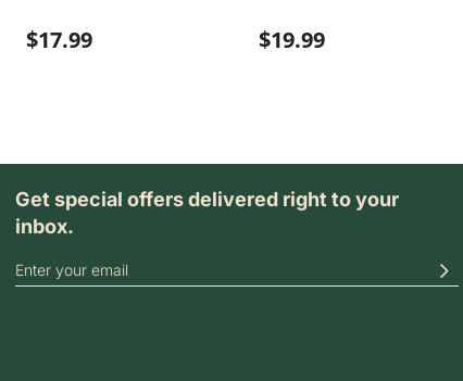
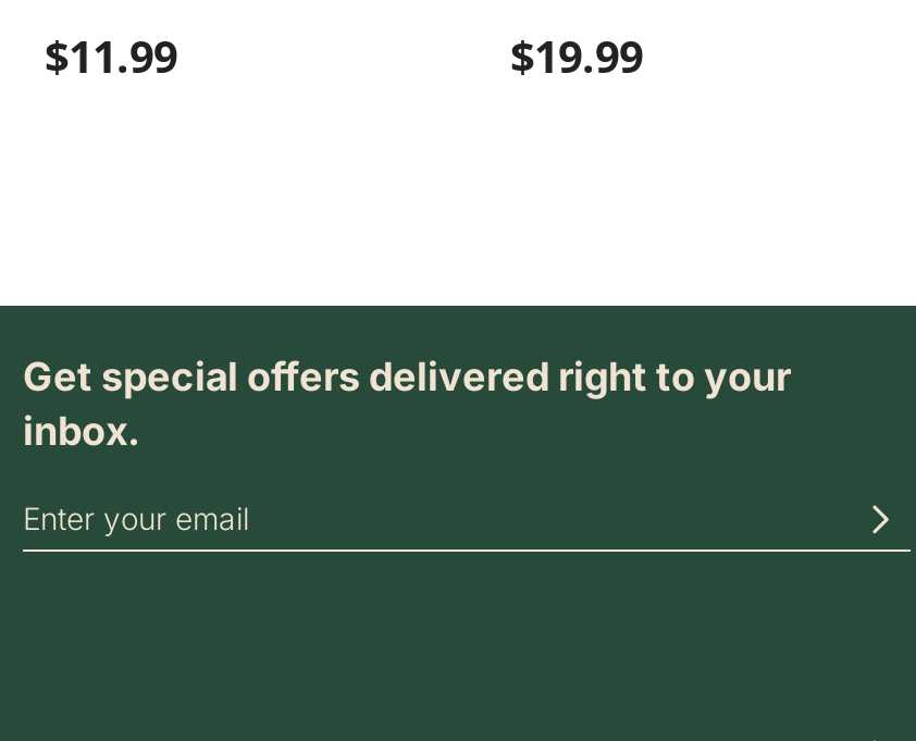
[26,25,92,54] $17.99 -> [45,27,177,85] $11.99

